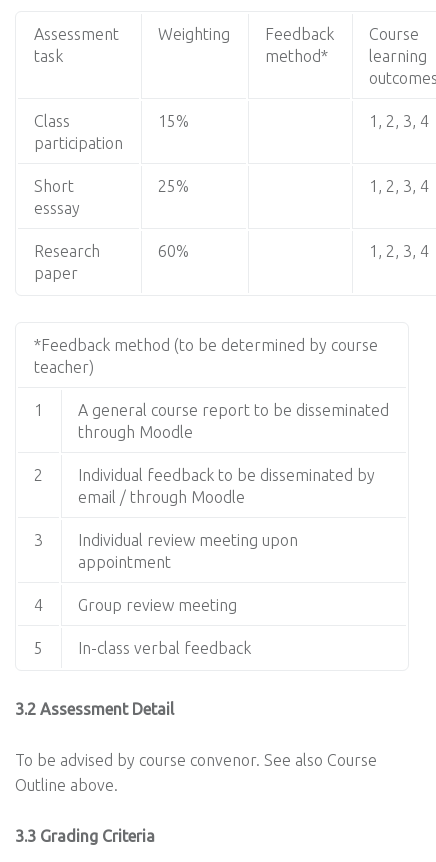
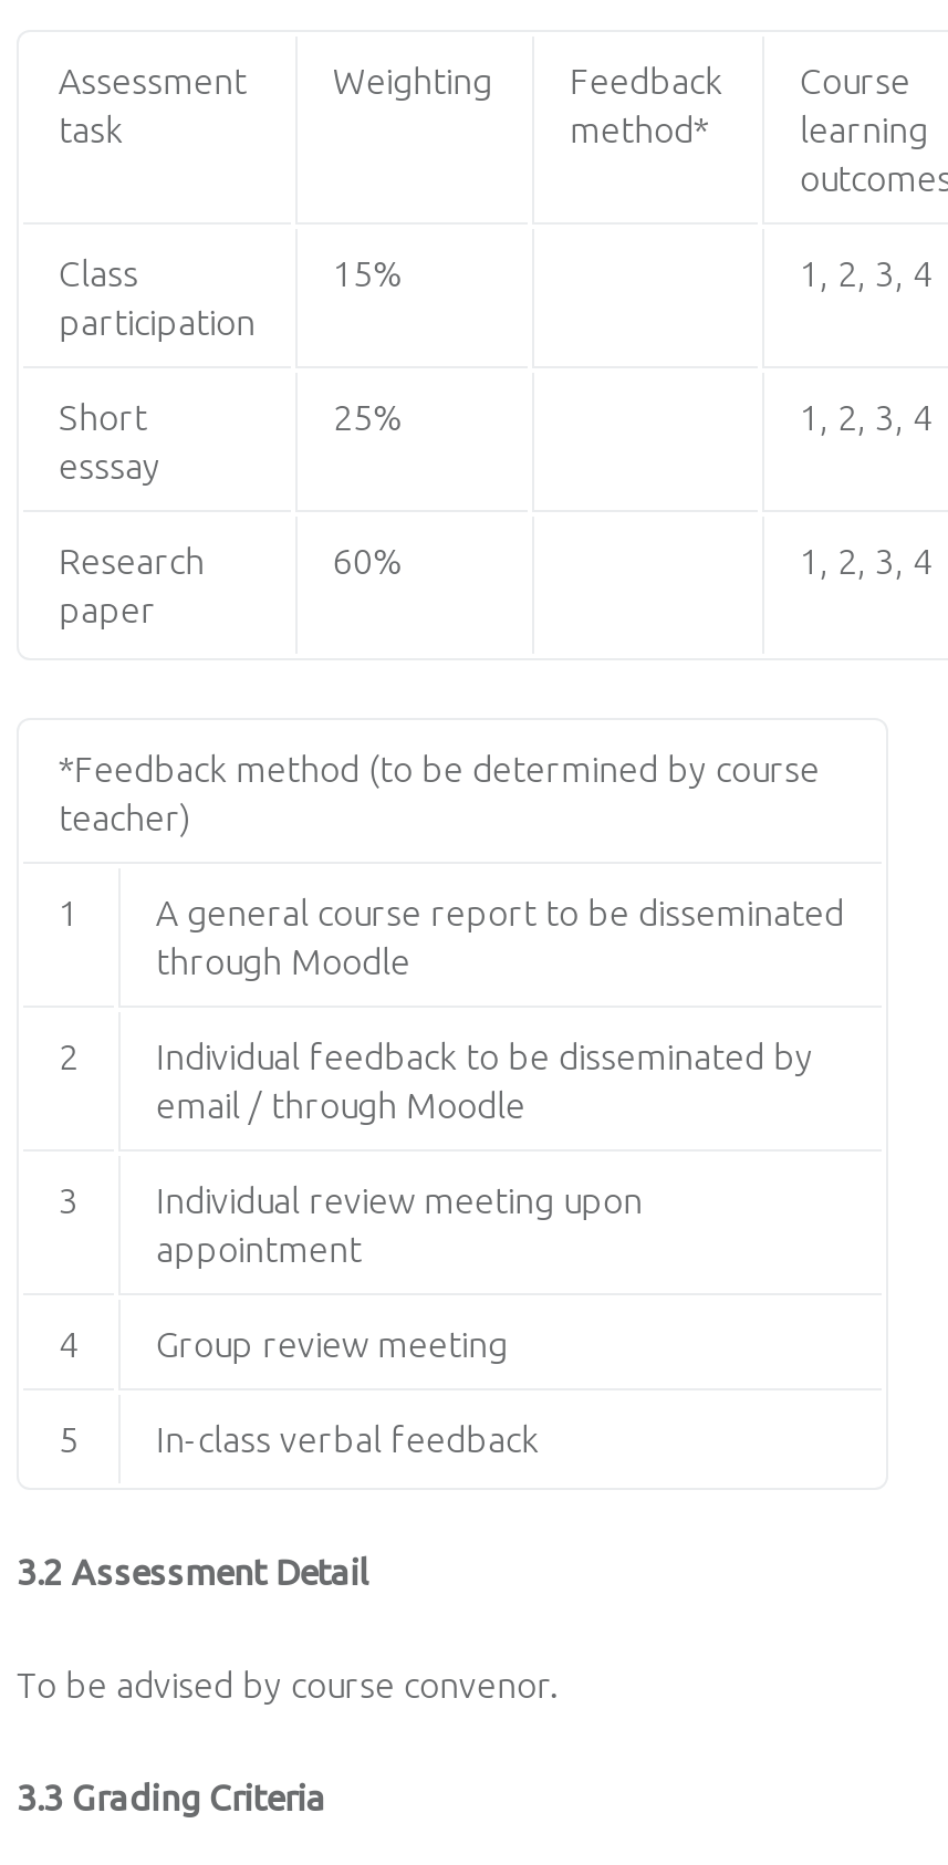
[15,751,377,794] To be advised by course convenor. See also Course | Outline above. -> [16,1665,558,1705] To be advised by course convenor.

